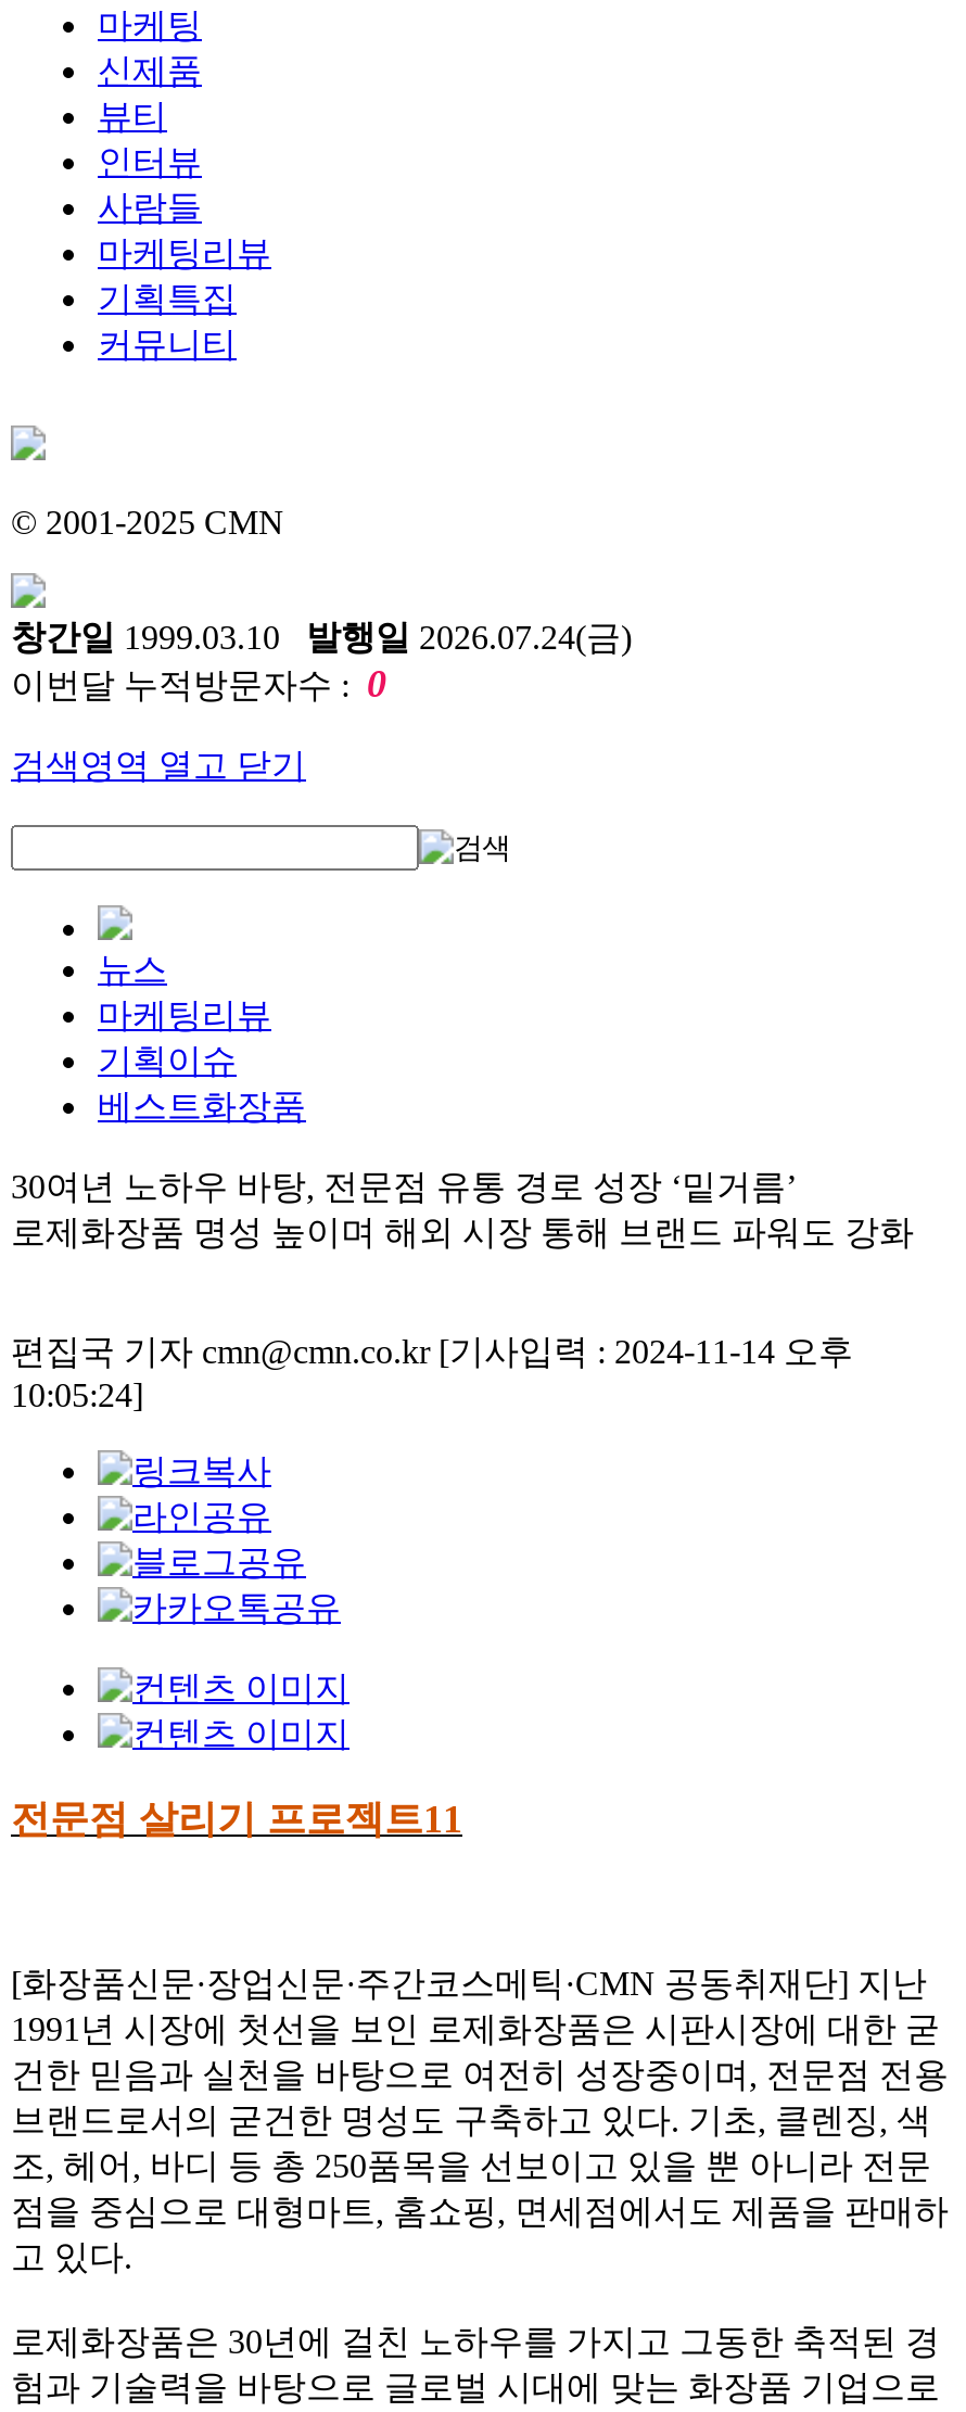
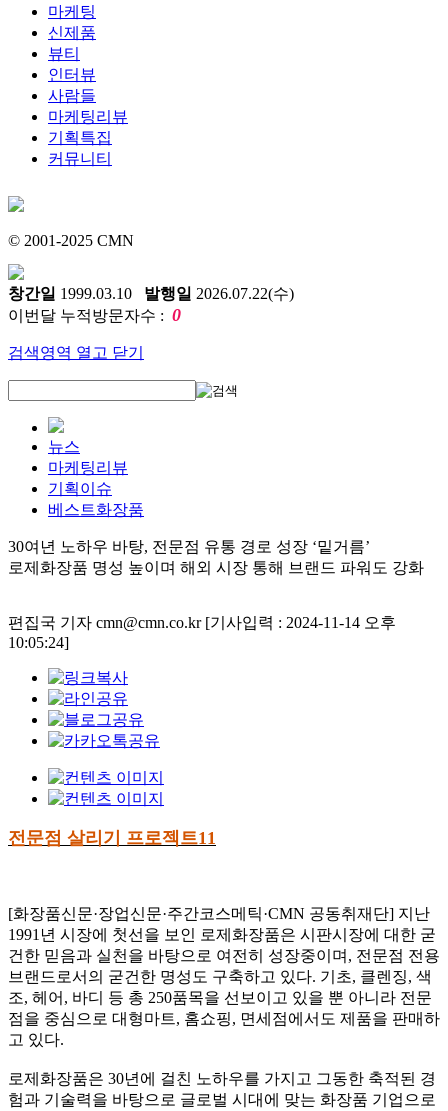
[11,619,632,656] 창간일 1999.03.10 발행일 2026.07.24(금) -> [8,285,294,302] 창간일 1999.03.10 발행일 2026.07.22(수)

